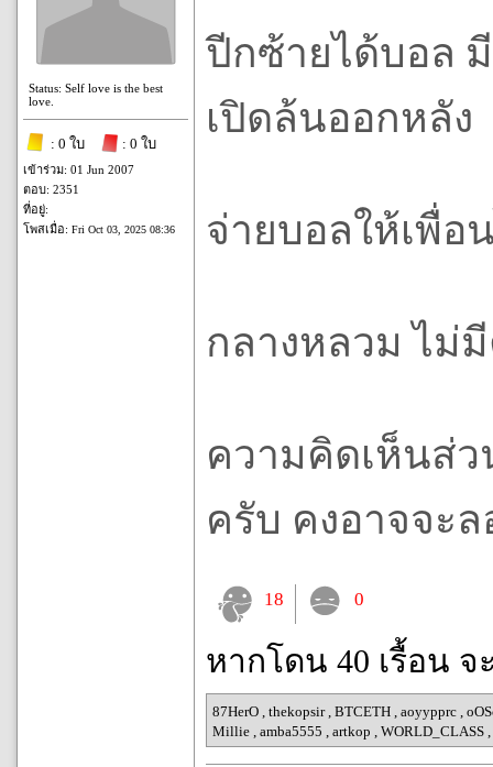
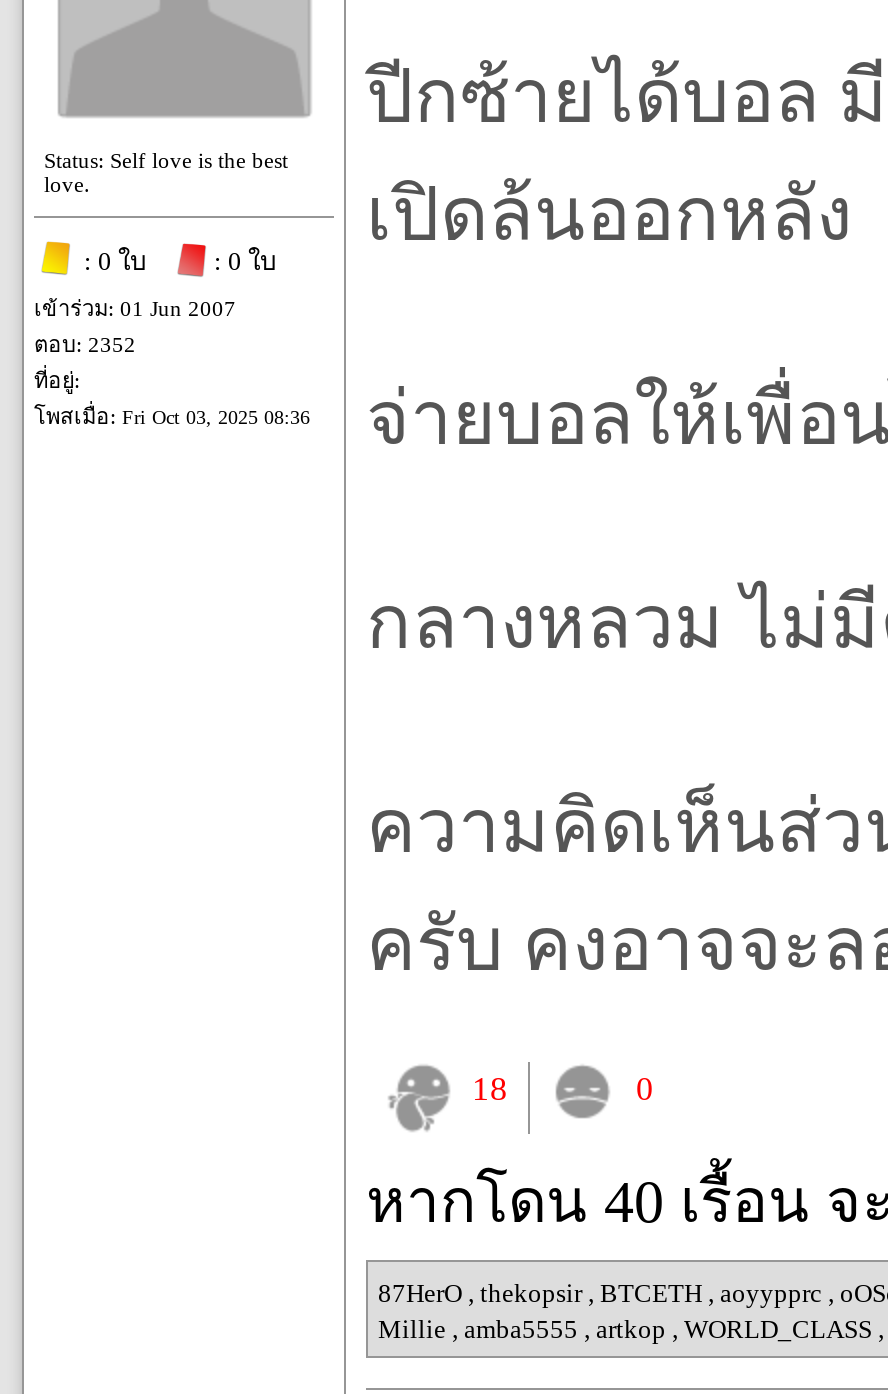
[23,183,79,196] ตอบ: 2351 -> [34,332,136,356] ตอบ: 2352

